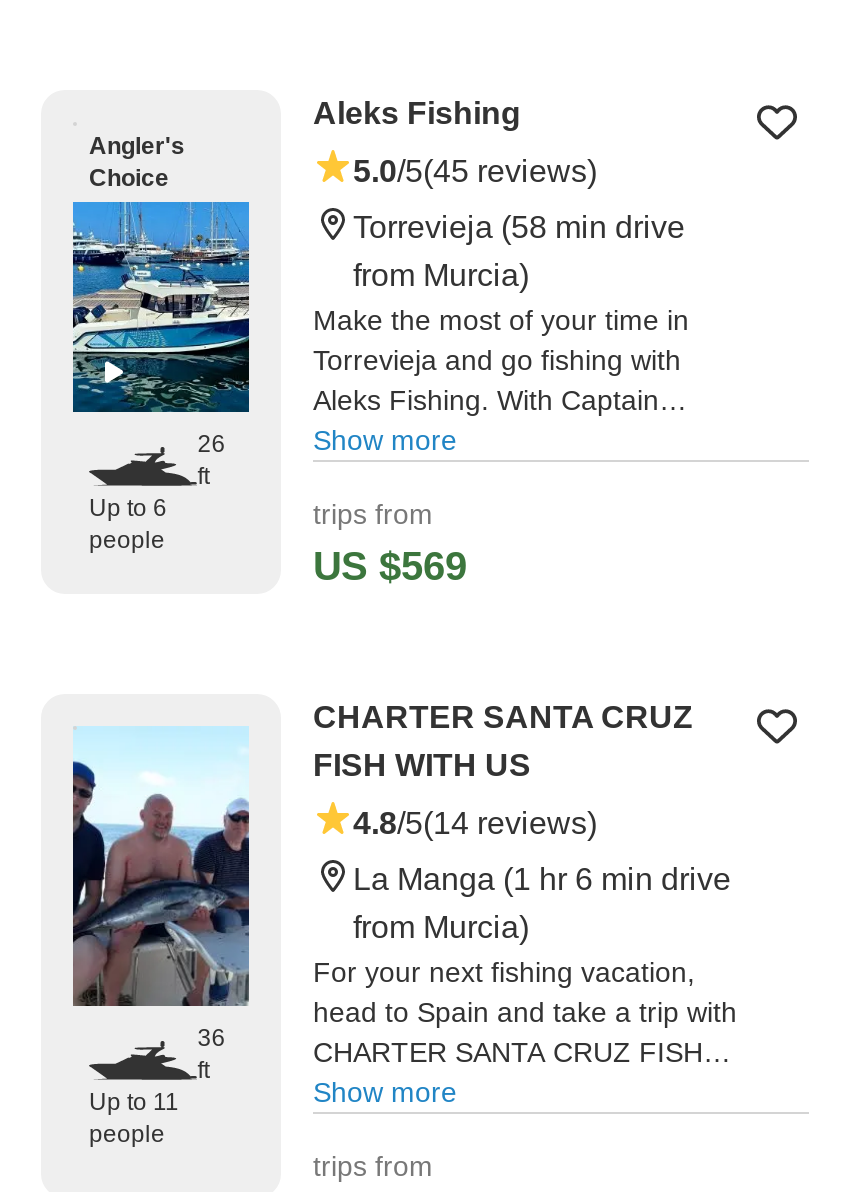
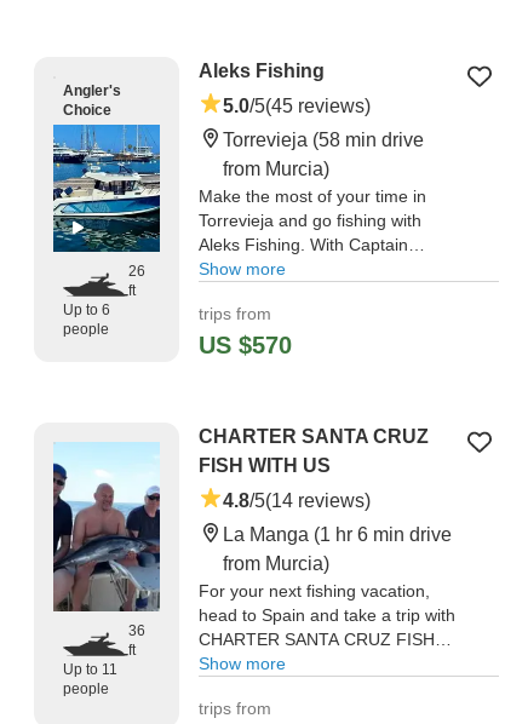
[313,544,467,588] US $569 -> [199,332,292,358] US $570

